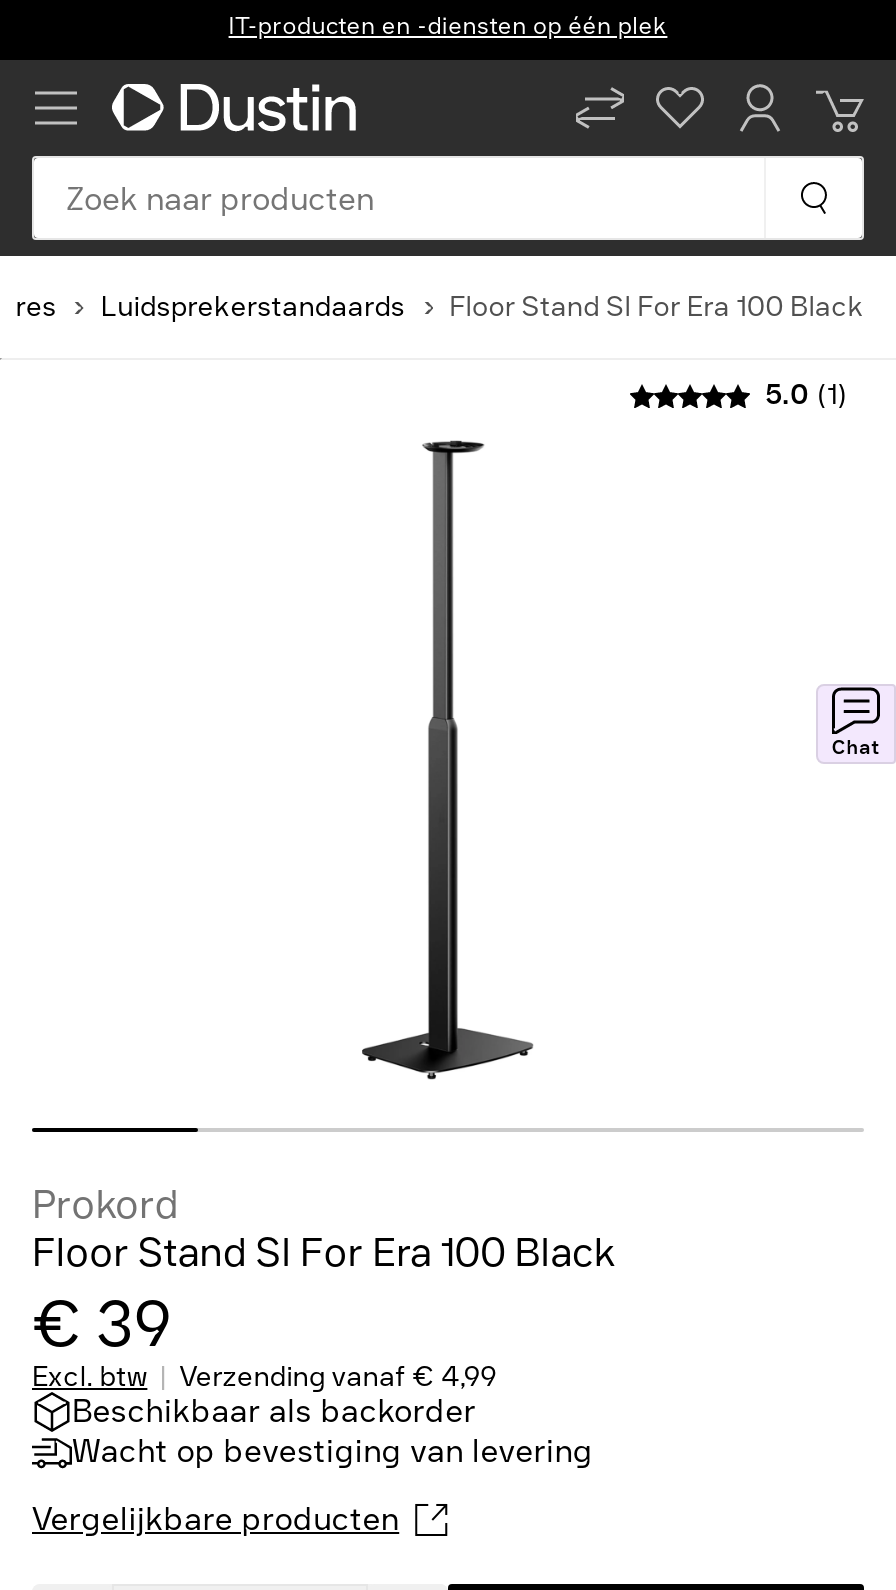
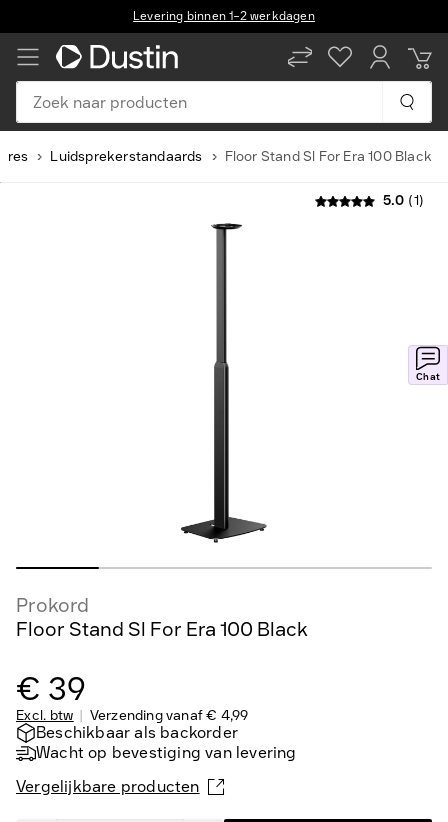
[229,12,667,40] IT-producten en -diensten op één plek -> [133,9,315,23] Levering binnen 1–2 werkdagen

